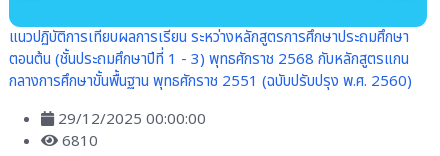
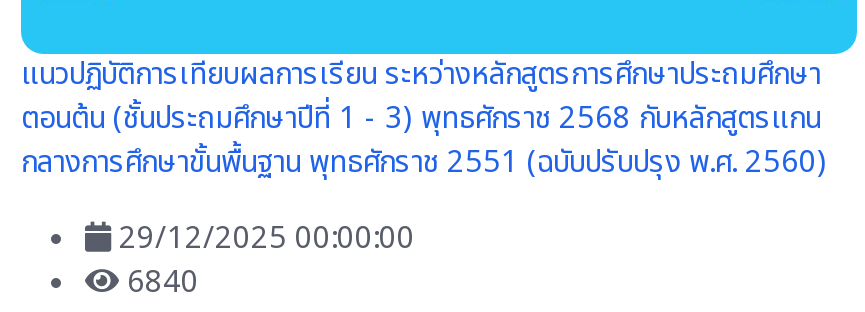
[62,130,98,153] 6810 -> [127,260,199,306] 6840

